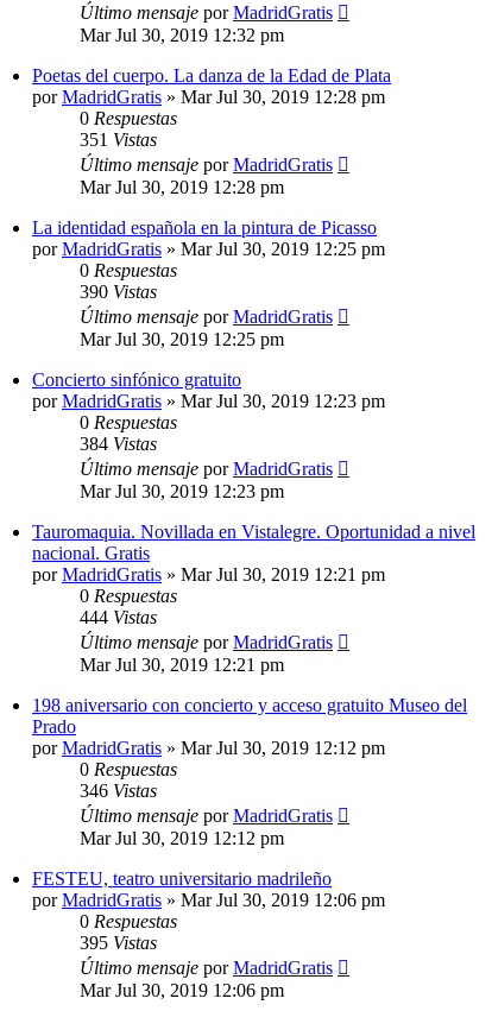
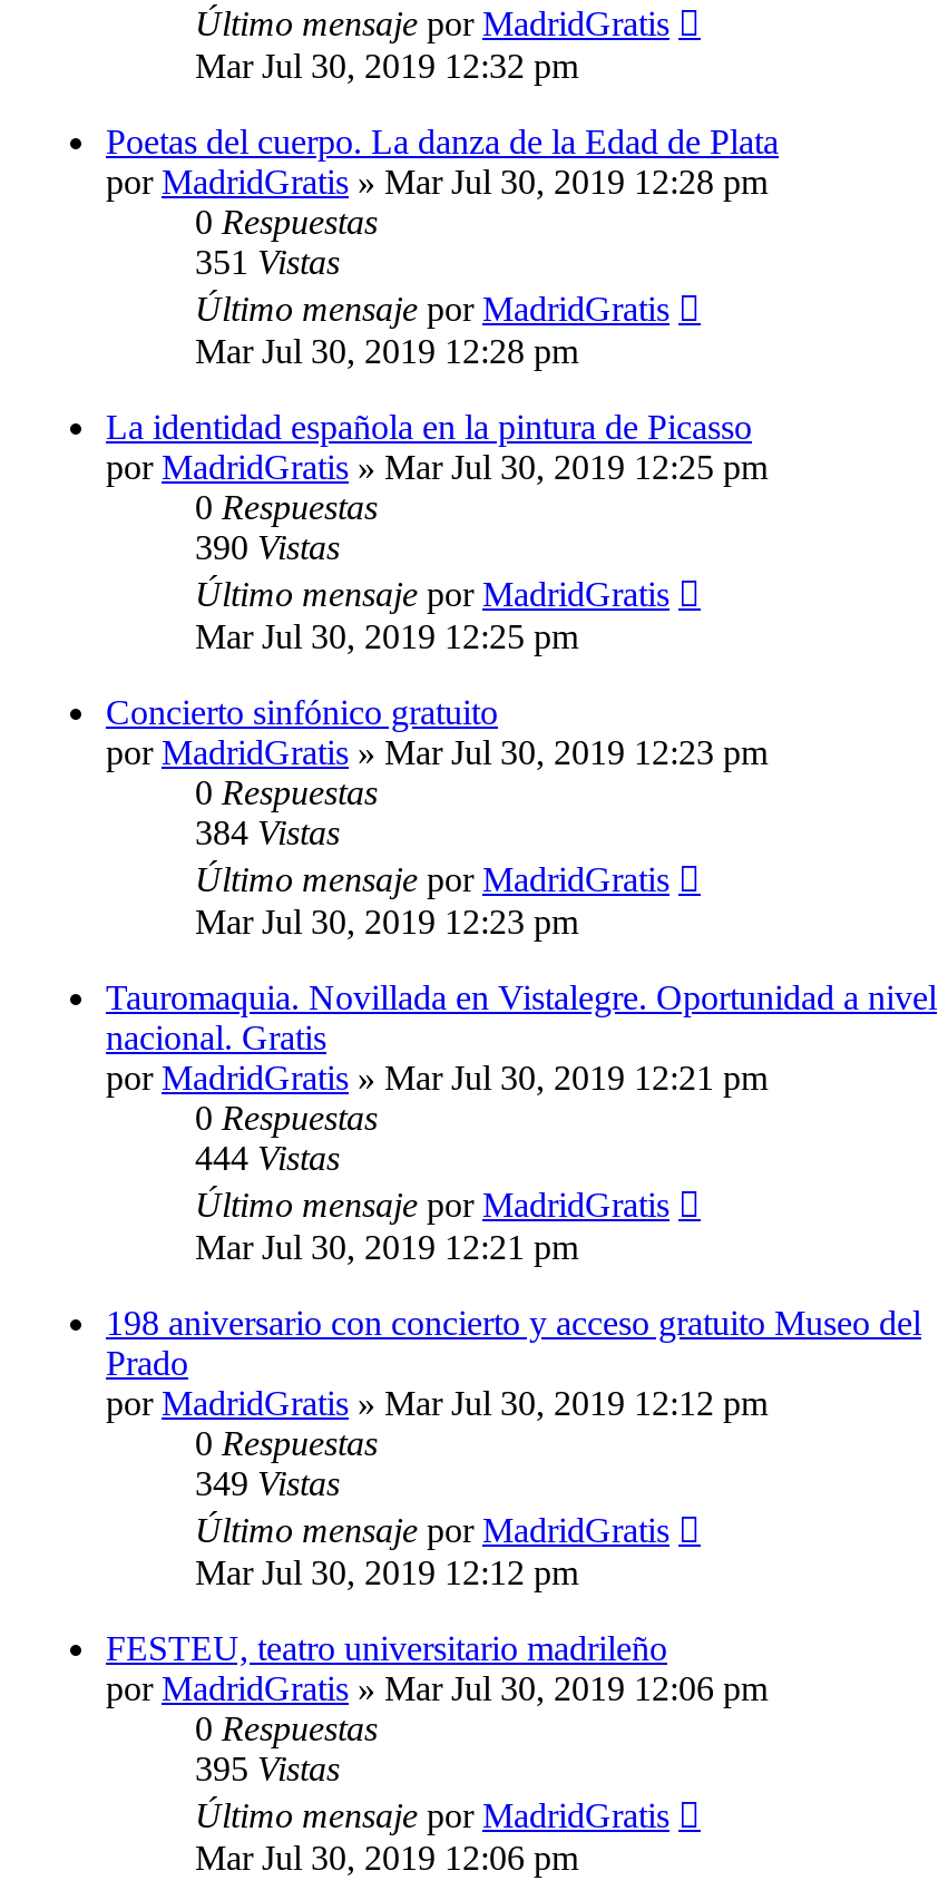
[80,780,157,801] 346 Vistas -> [195,1464,340,1502] 349 Vistas

